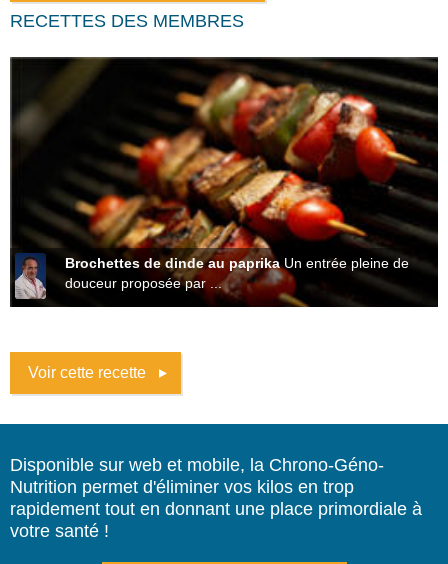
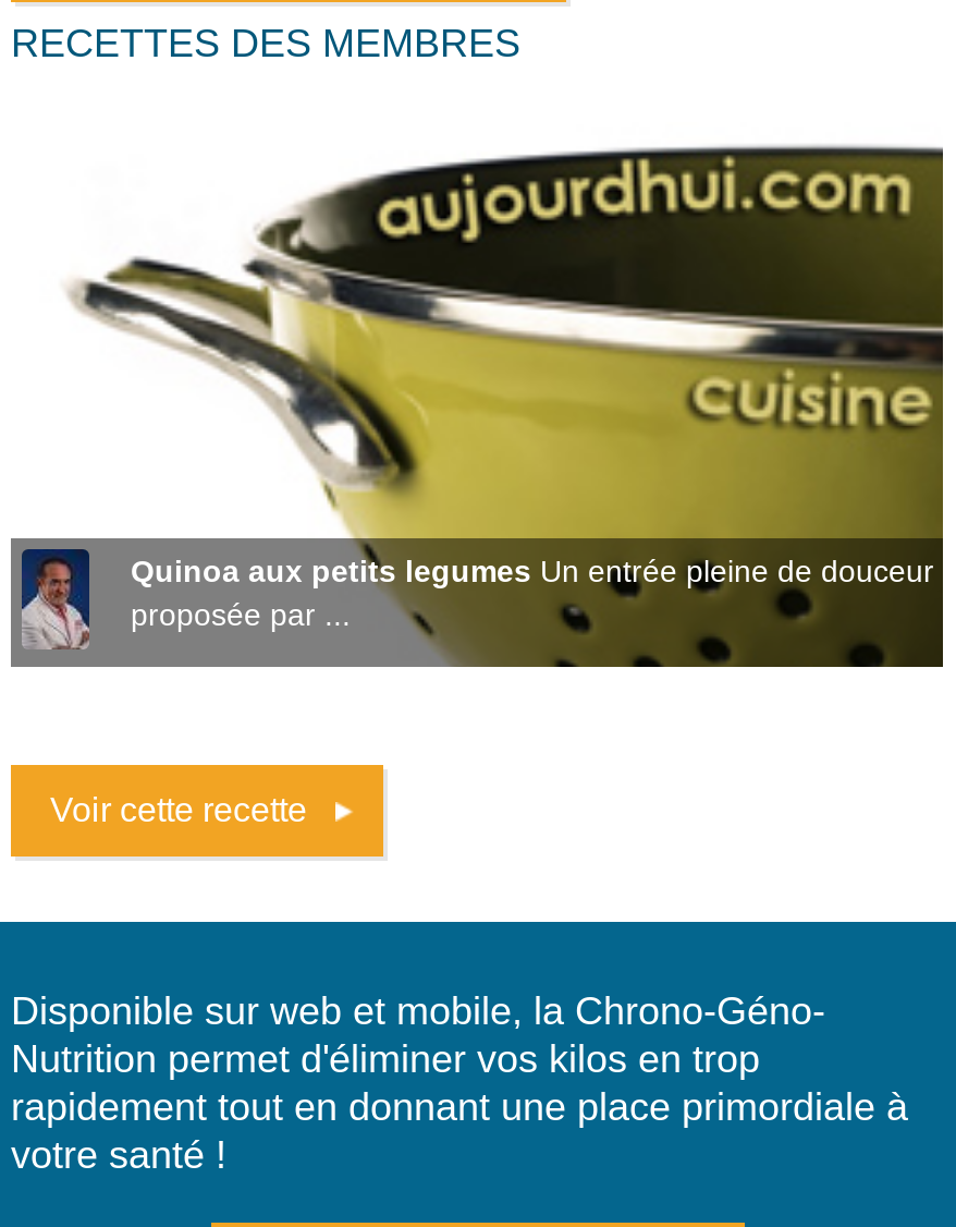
[9,56,439,308] [image] | Brochettes de dinde au paprika Un entrée pleine de | douceur proposée par ... -> [11,122,943,669] [image] | Quinoa aux petits legumes Un entrée pleine de douceur | proposée par ...

